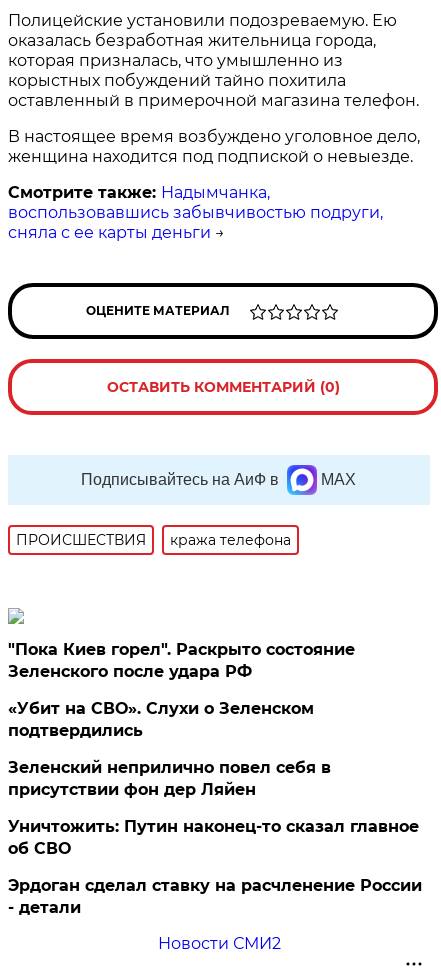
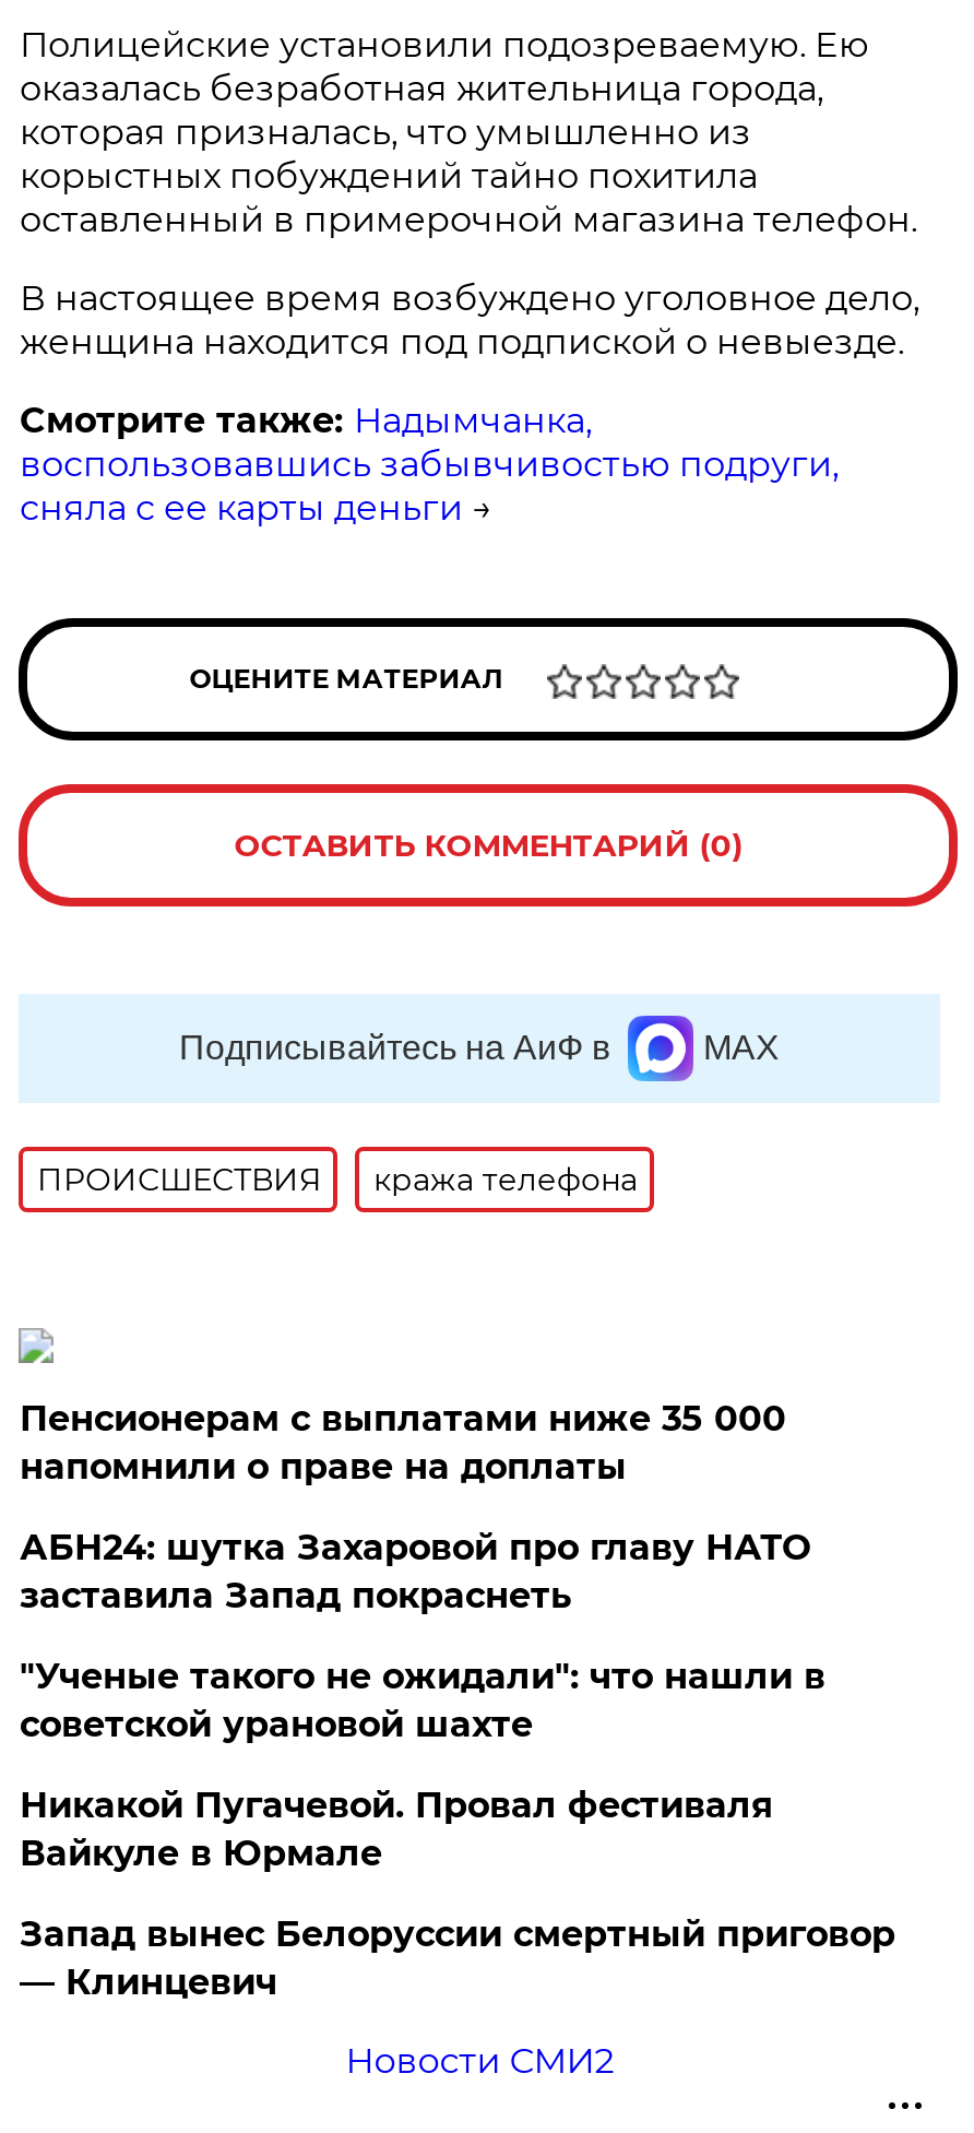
[8,640,355,681] "Пока Киев горел". Раскрыто состояние | Зеленского после удара РФ -> [19,1398,786,1487] Пенсионерам с выплатами ниже 35 000 | напомнили о праве на доплаты
[8,699,314,740] «Убит на СВО». Слухи о Зеленском | подтвердились -> [19,1527,810,1616] АБН24: шутка Захаровой про главу НАТО | заставила Запад покраснеть
[8,758,331,799] Зеленский неприлично повел cебя в | присутствии фон дер Ляйен -> [19,1656,825,1745] "Ученые такого не ожидали": что нашли в | советской урановой шахте
[8,817,419,858] Уничтожить: Путин наконец-то сказал главное | об СВО -> [19,1784,773,1874] Никакой Пугачевой. Провал фестиваля | Вайкуле в Юрмале
[8,876,422,917] Эрдоган сделал ставку на расчленение России | - детали -> [19,1913,895,2003] Запад вынес Белоруссии смертный приговор | — Клинцевич

